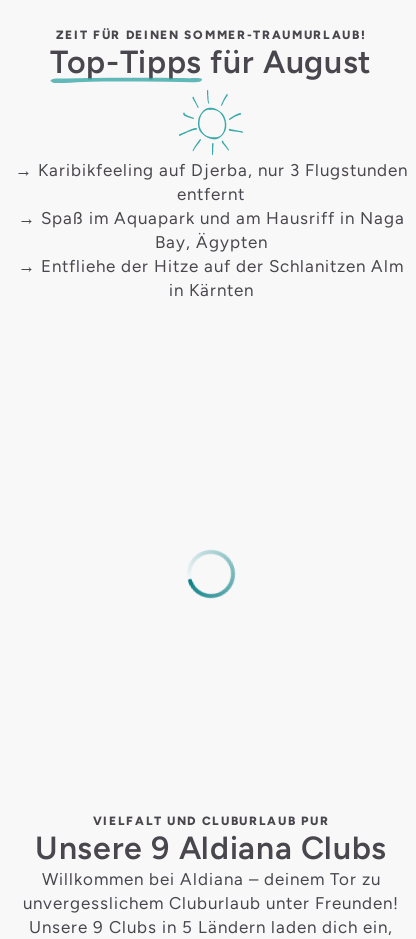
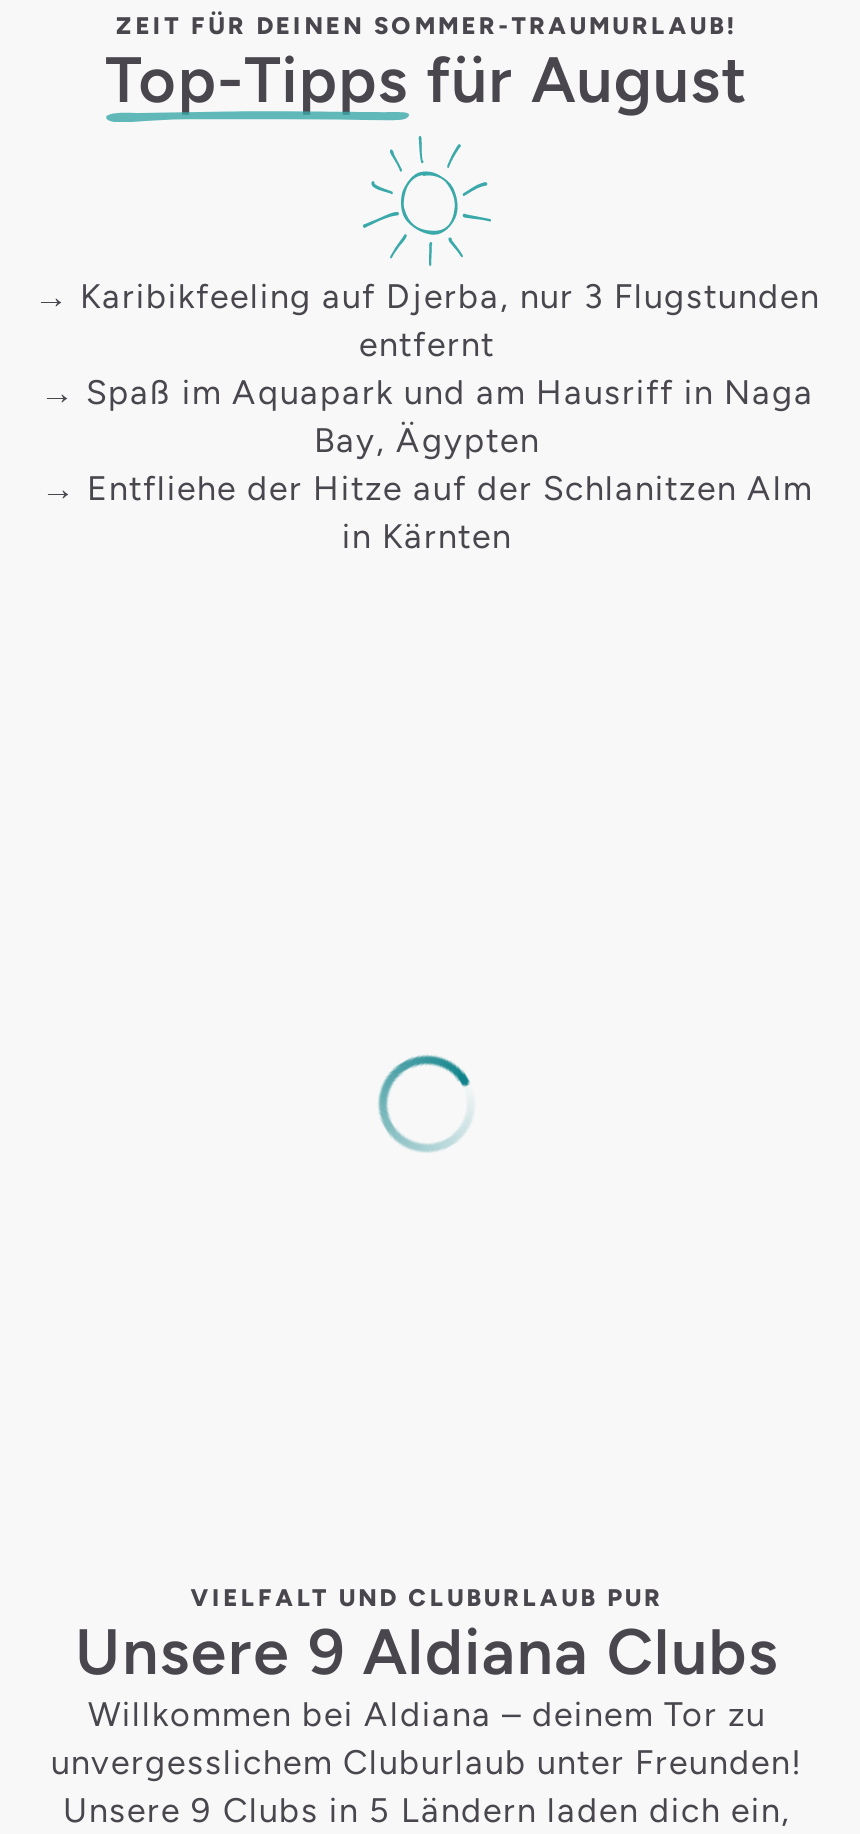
[187,551,236,598] [image] -> [377,1056,475,1150] [image]

